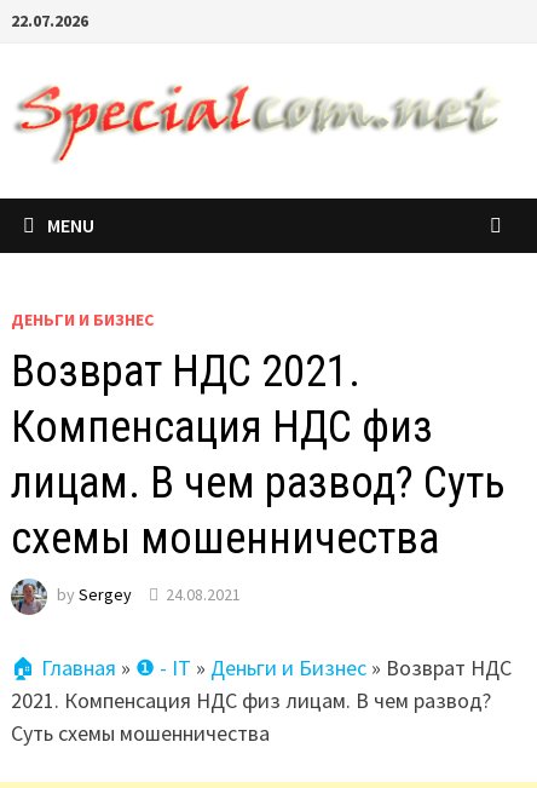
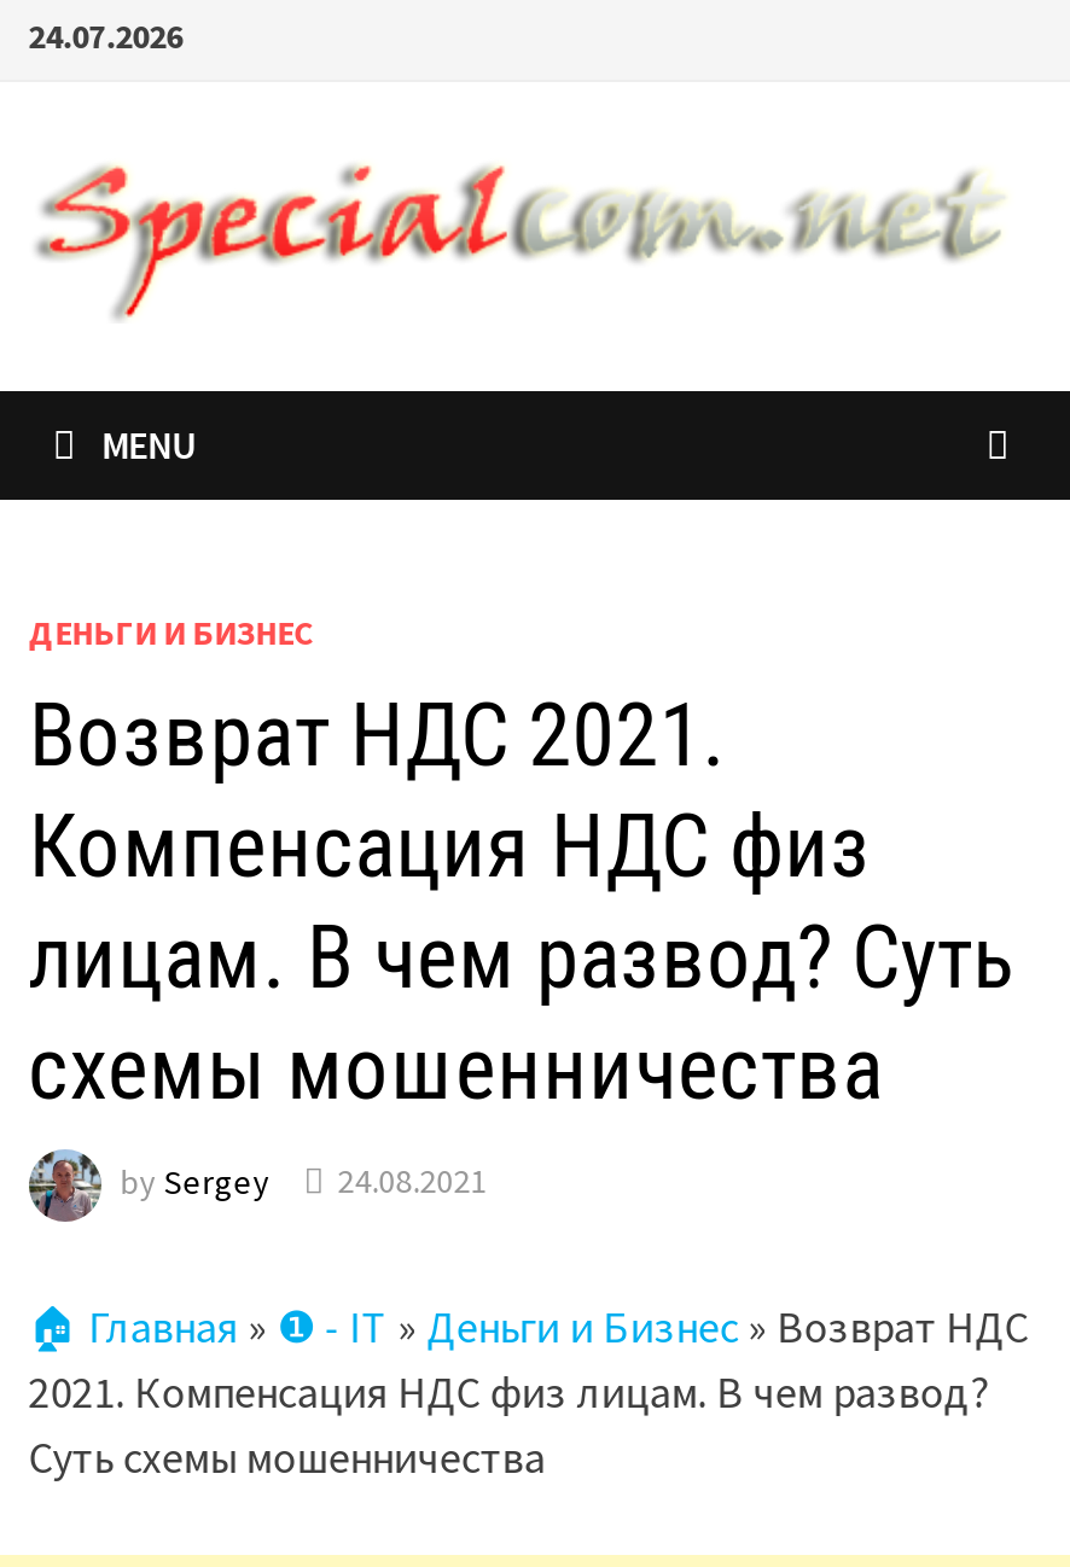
[11,10,88,31] 22.07.2026 -> [29,14,183,58] 24.07.2026

